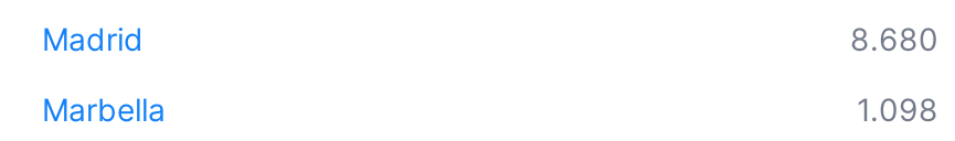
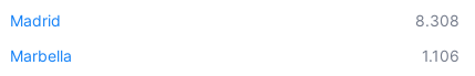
[850,19,938,56] 8.680 -> [415,11,459,29] 8.308
[857,89,938,127] 1.098 -> [422,46,459,65] 1.106

